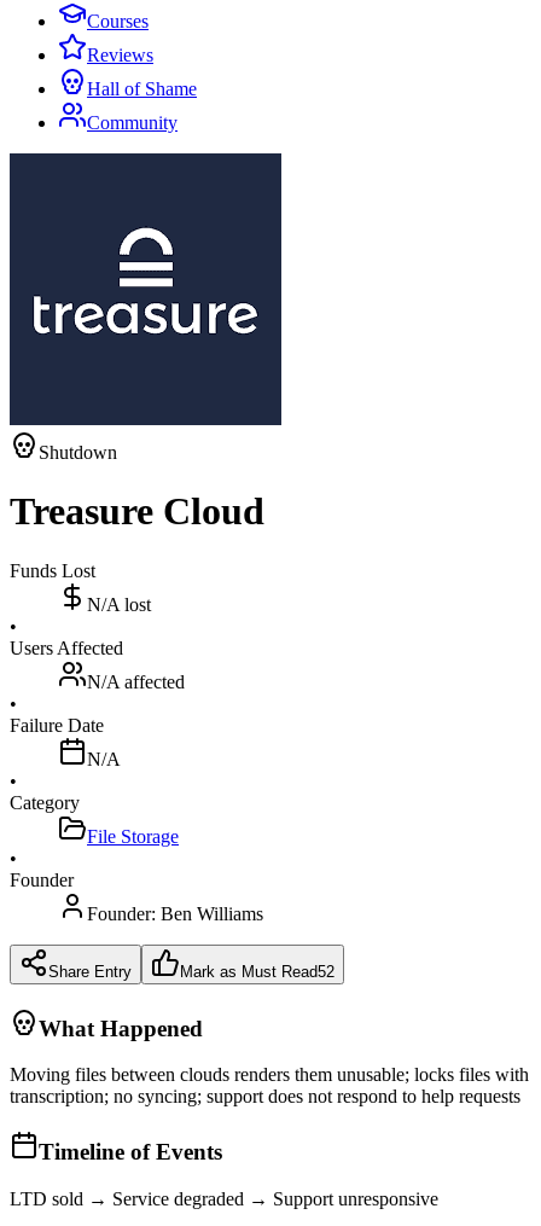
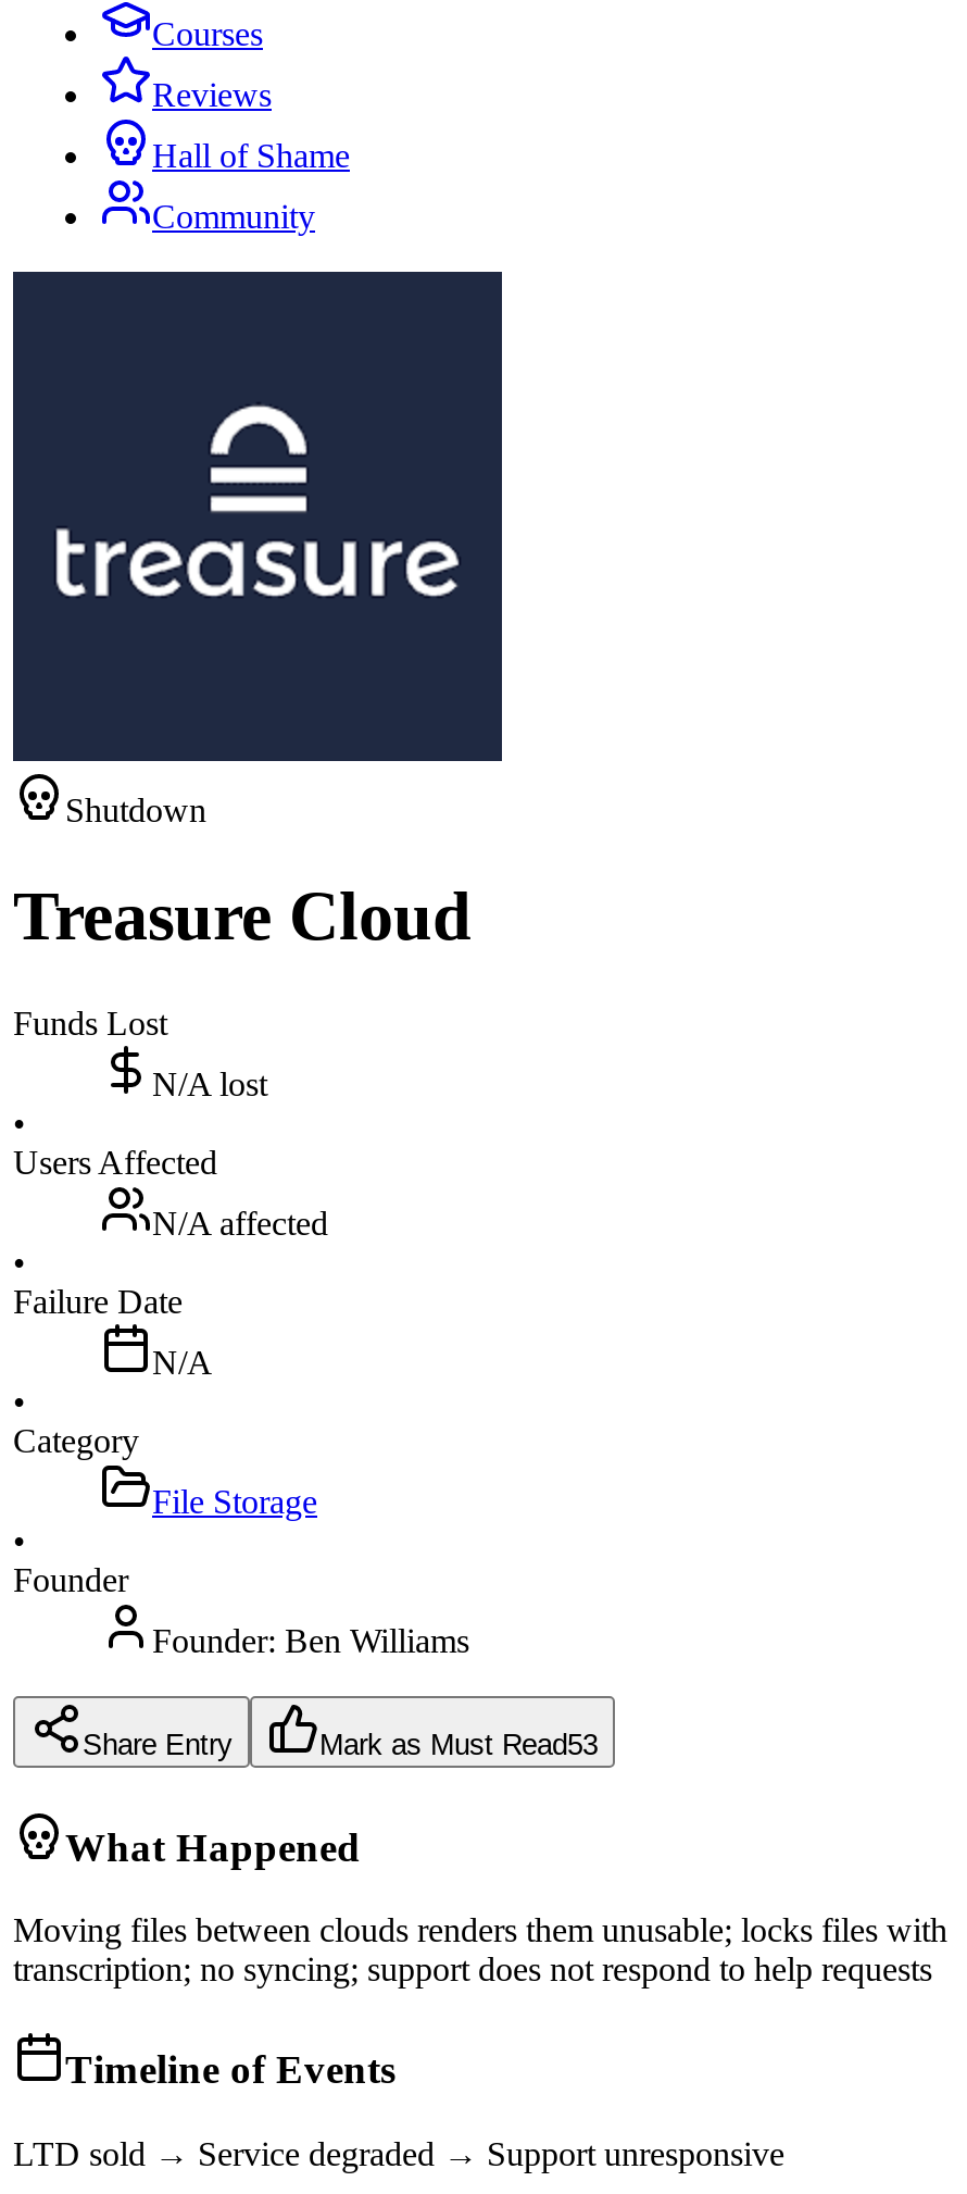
[180,963,335,981] Mark as Must Read52 -> [319,1728,598,1761] Mark as Must Read53

